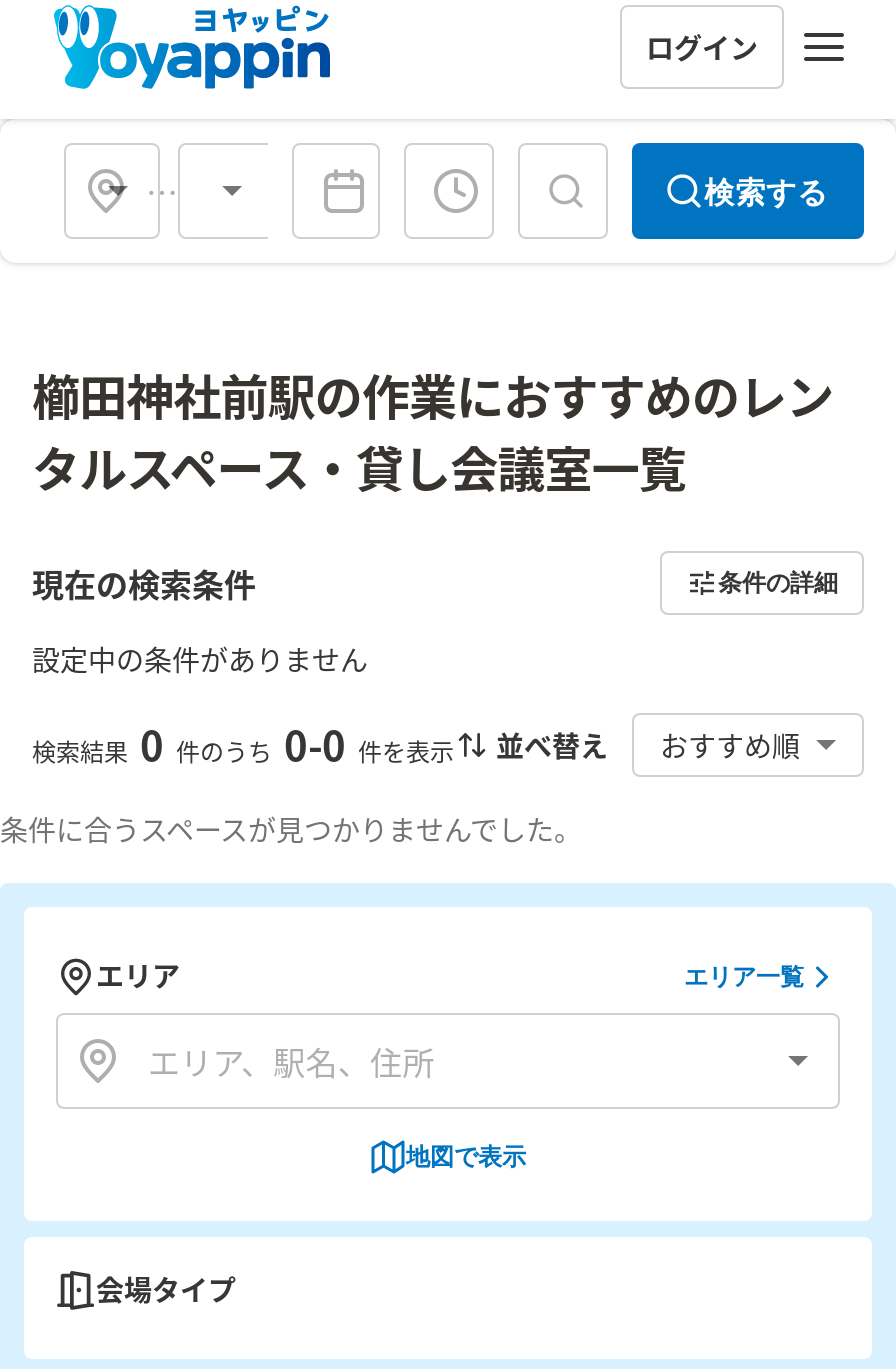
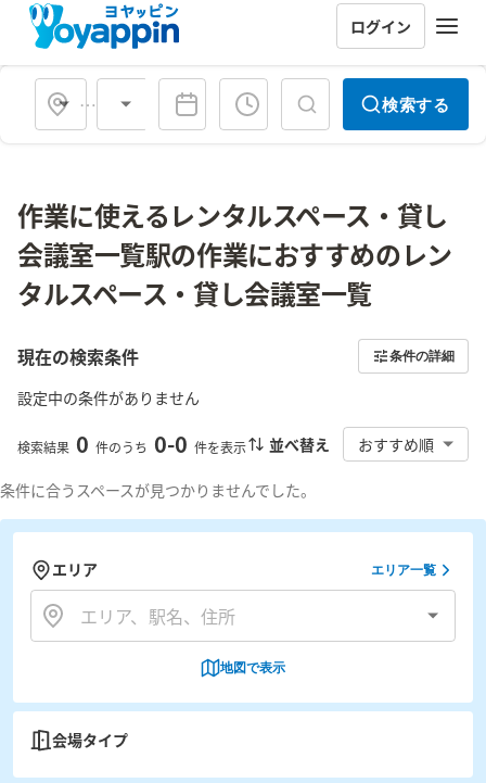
[32,359,833,429] 櫛田神社前駅の作業におすすめのレン -> [17,195,452,273] 作業に使えるレンタルスペース・貸し | 会議室一覧駅の作業におすすめのレン

